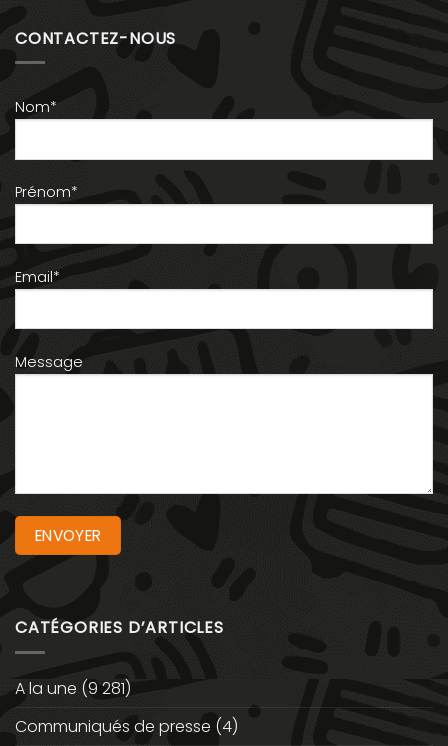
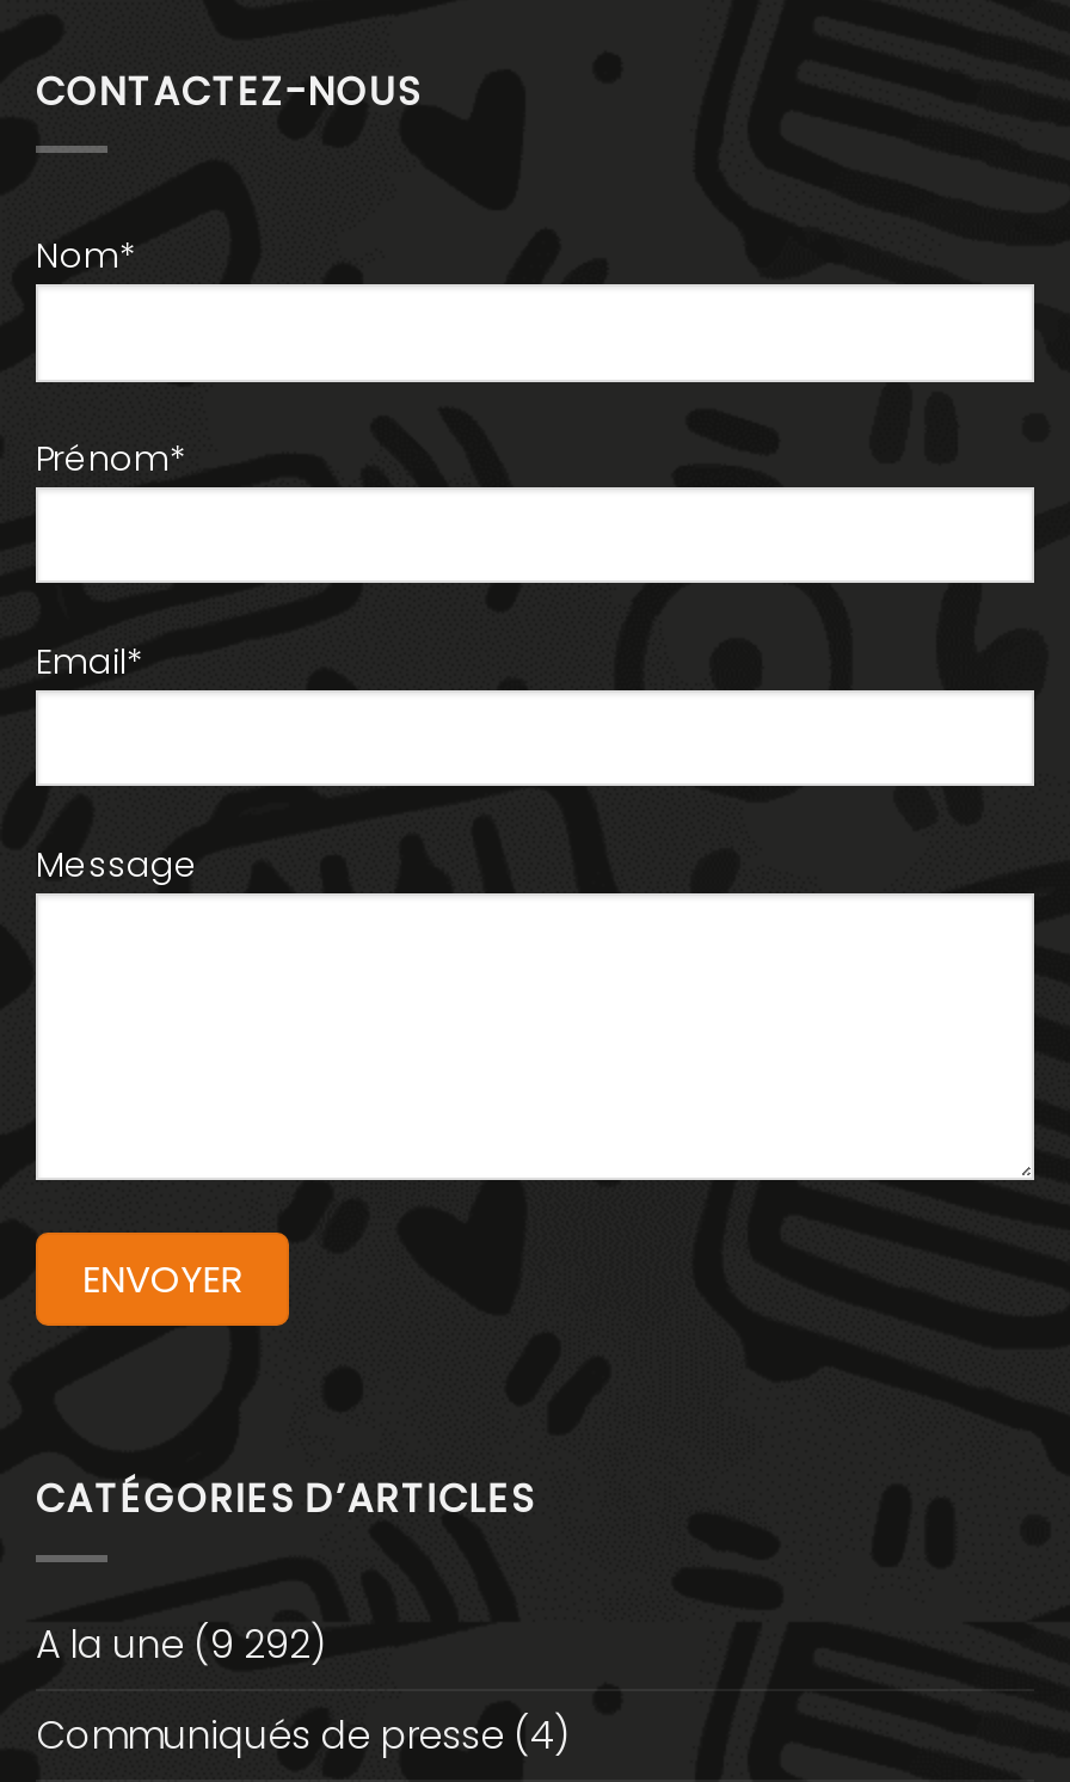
[15,677,131,700] A la une (9 281) -> [36,1616,325,1671] A la une (9 292)

